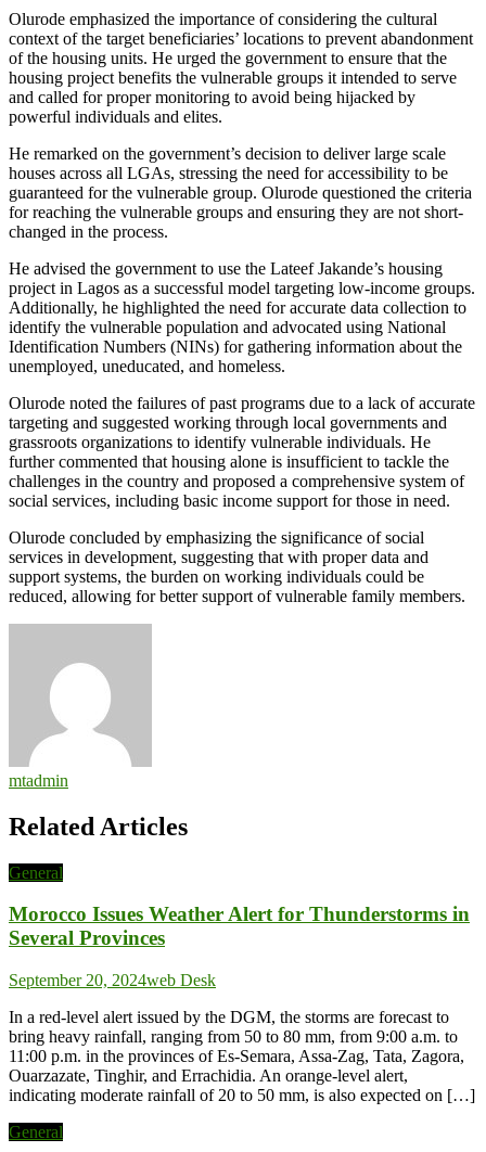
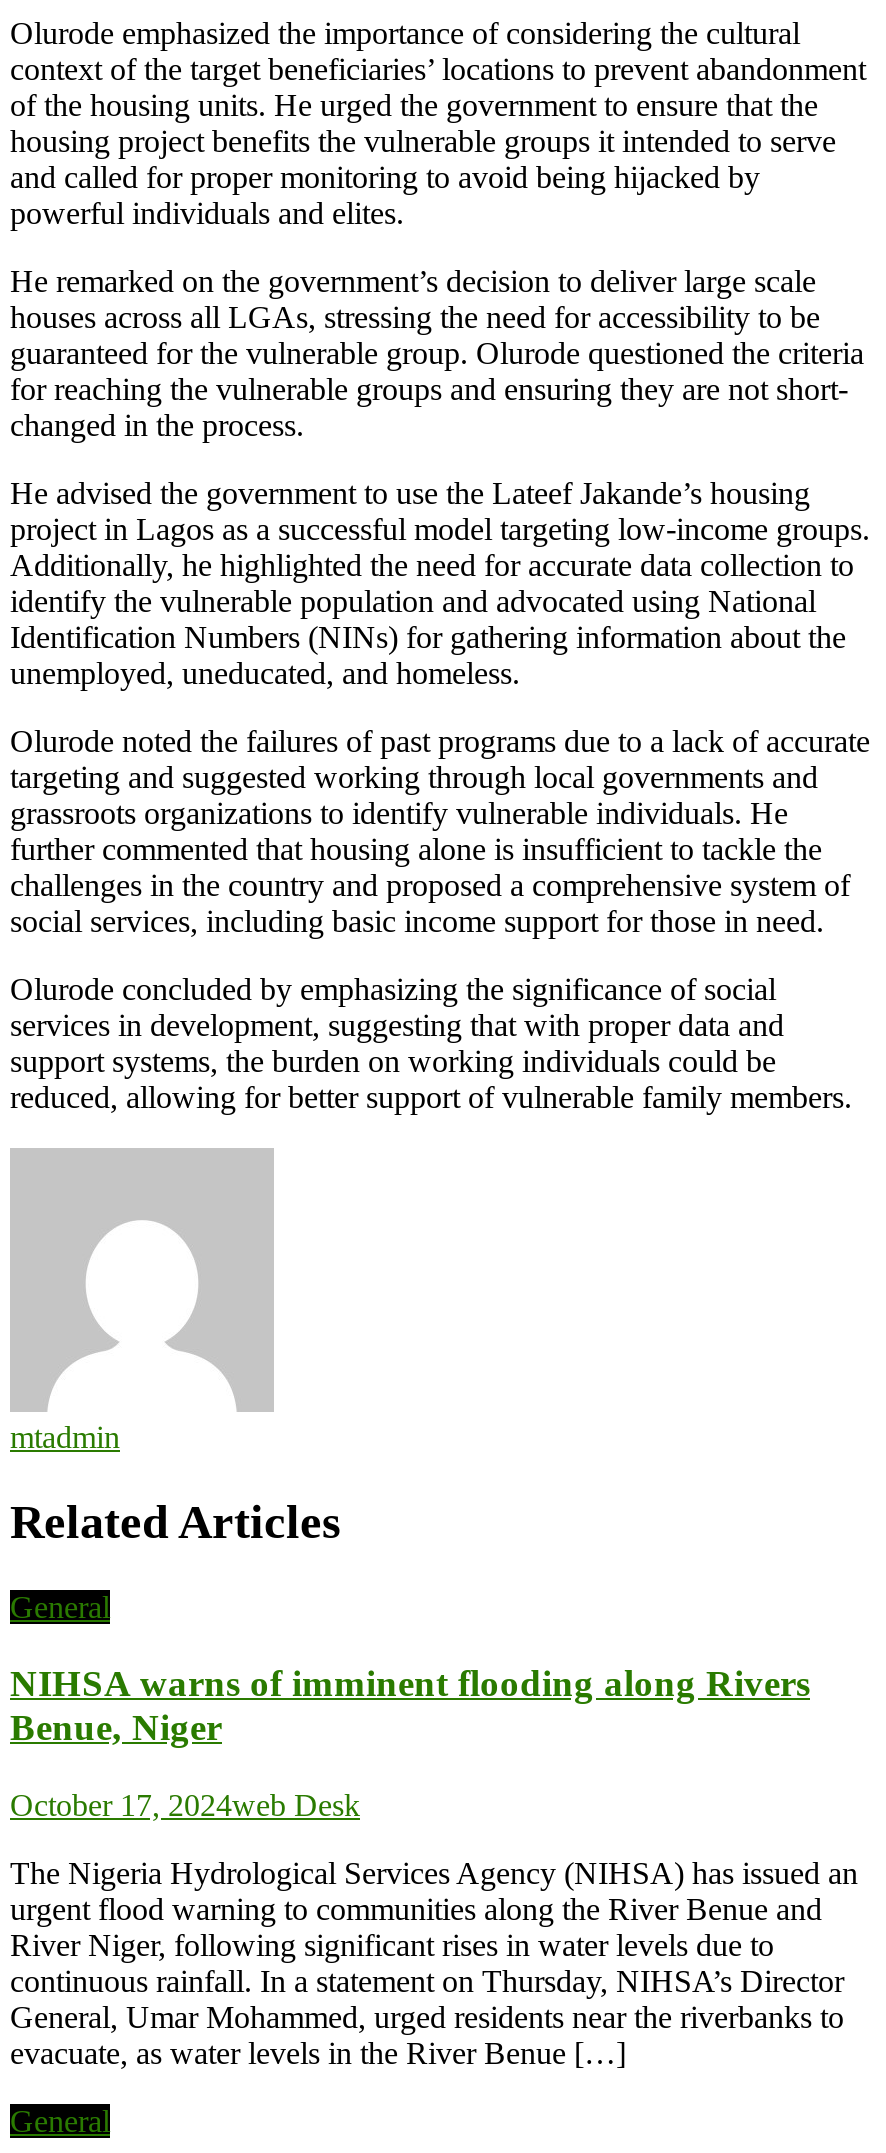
[9,903,470,949] Morocco Issues Weather Alert for Thunderstorms in | Several Provinces -> [10,1663,810,1749] NIHSA warns of imminent flooding along Rivers | Benue, Niger
[9,971,216,989] September 20, 2024web Desk -> [10,1788,360,1822] October 17, 2024web Desk
[9,1008,475,1104] In a red-level alert issued by the DGM, the storms are forecast to | bring heavy rainfall, ranging from 50 to 80 mm, from 9:00 a.m. to | 11:00 p.m. in the provinces of Es-Semara, Assa-Zag, Tata, Zagora, | Ouarzazate, Tinghir, and Errachidia. An orange-level alert, | indicating moderate rainfall of 20 to 50 mm, is also expected on […] -> [10,1856,858,2070] The Nigeria Hydrological Services Agency (NIHSA) has issued an | urgent flood warning to communities along the River Benue and | River Niger, following significant rises in water levels due to | continuous rainfall. In a statement on Thursday, NIHSA’s Director | General, Umar Mohammed, urged residents near the riverbanks to | evacuate, as water levels in the River Benue […]

